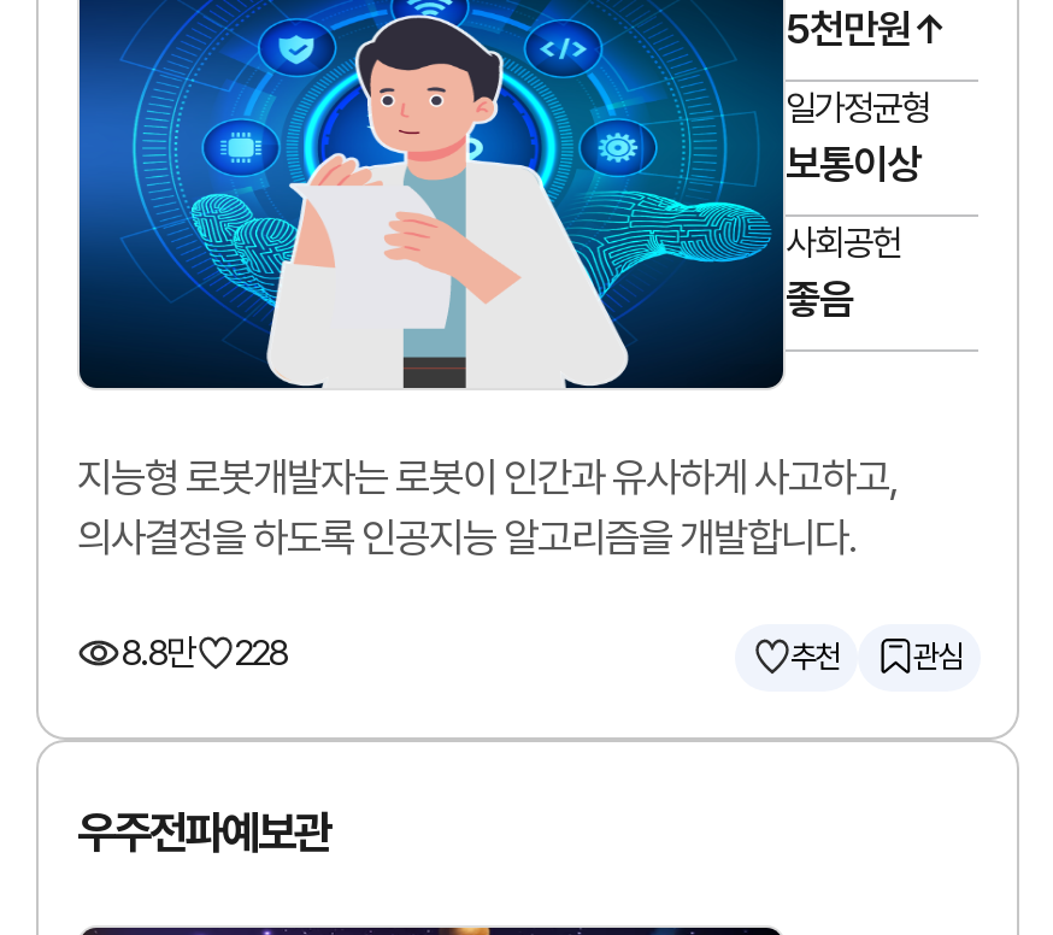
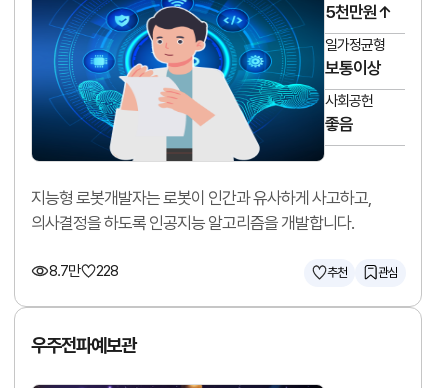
[120,631,287,675] 8.8만 228 -> [49,262,118,280] 8.7만 228

